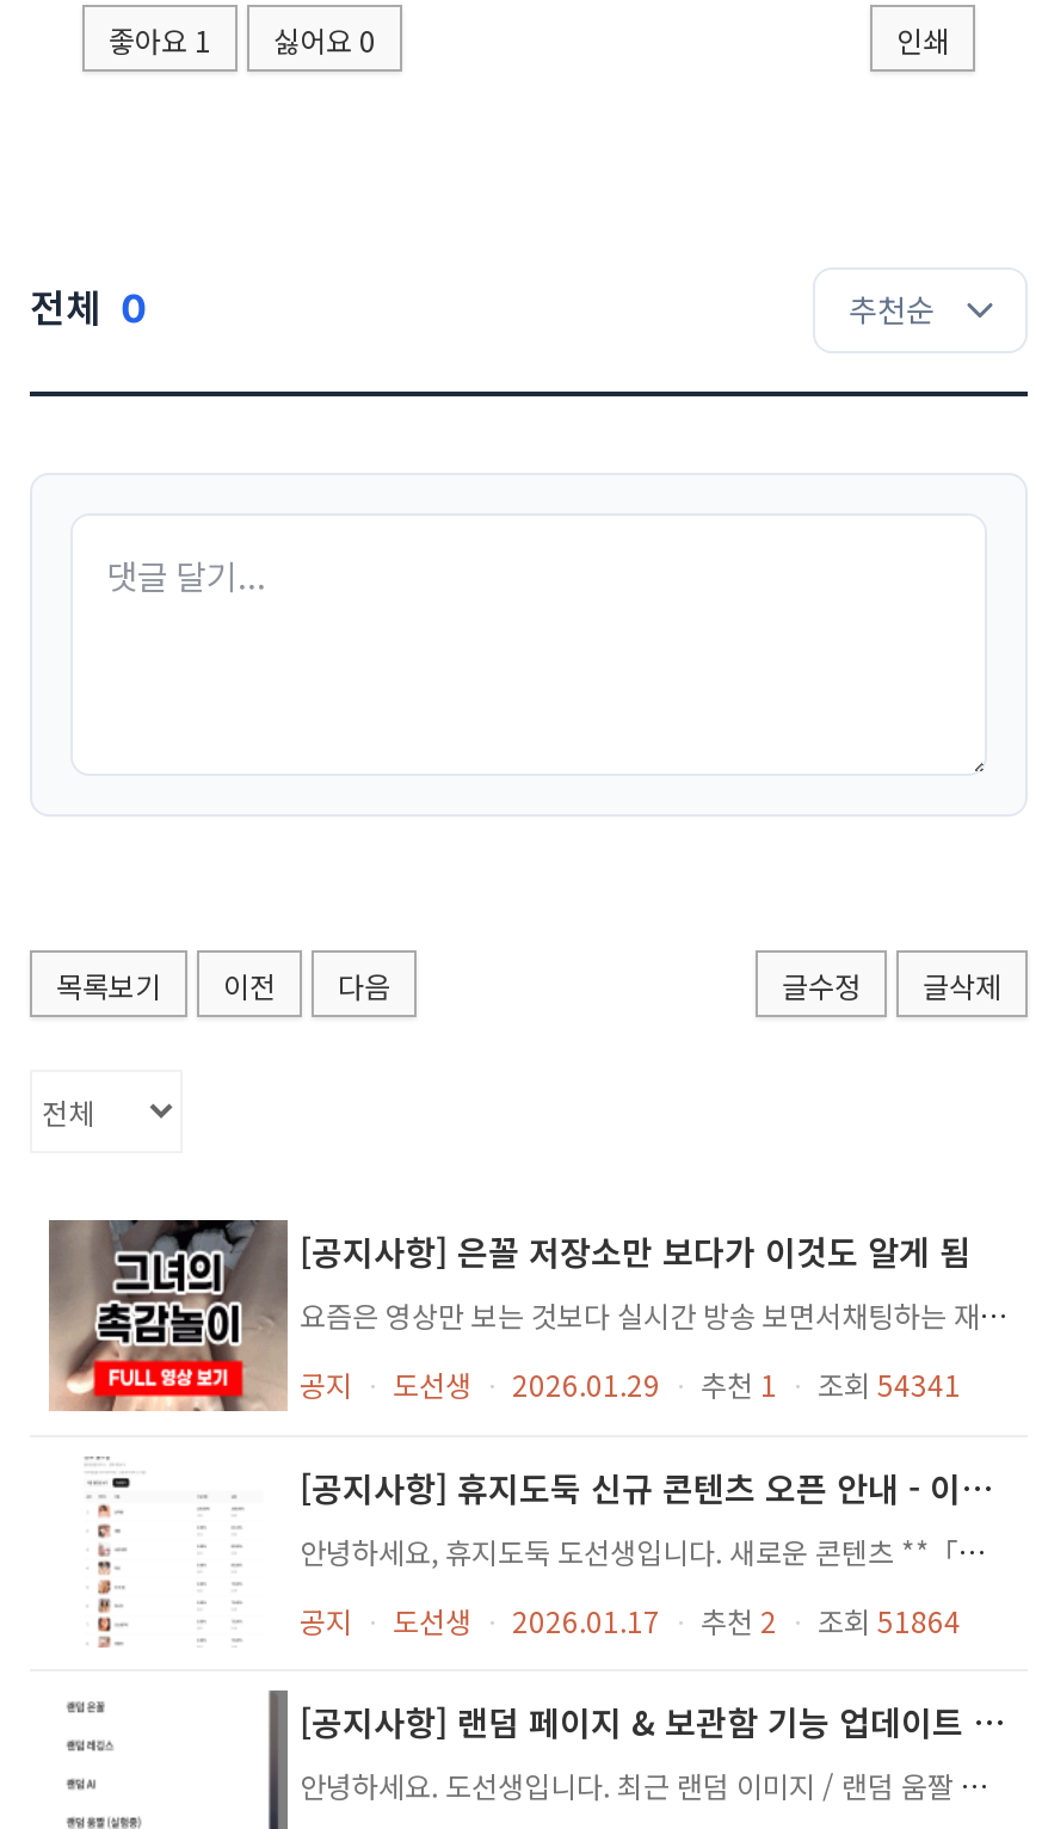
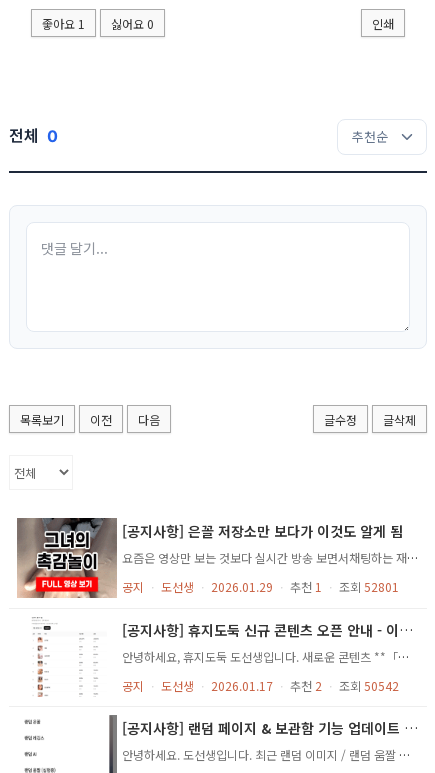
[300,1365,961,1406] 공지 ㆍ 도선생 ㆍ 2026.01.29 ㆍ 추천 1 ㆍ 조회 54341 -> [122,579,399,596] 공지 ㆍ 도선생 ㆍ 2026.01.29 ㆍ 추천 1 ㆍ 조회 52801
[300,1600,961,1640] 공지 ㆍ 도선생 ㆍ 2026.01.17 ㆍ 추천 2 ㆍ 조회 51864 -> [122,677,399,694] 공지 ㆍ 도선생 ㆍ 2026.01.17 ㆍ 추천 2 ㆍ 조회 50542

